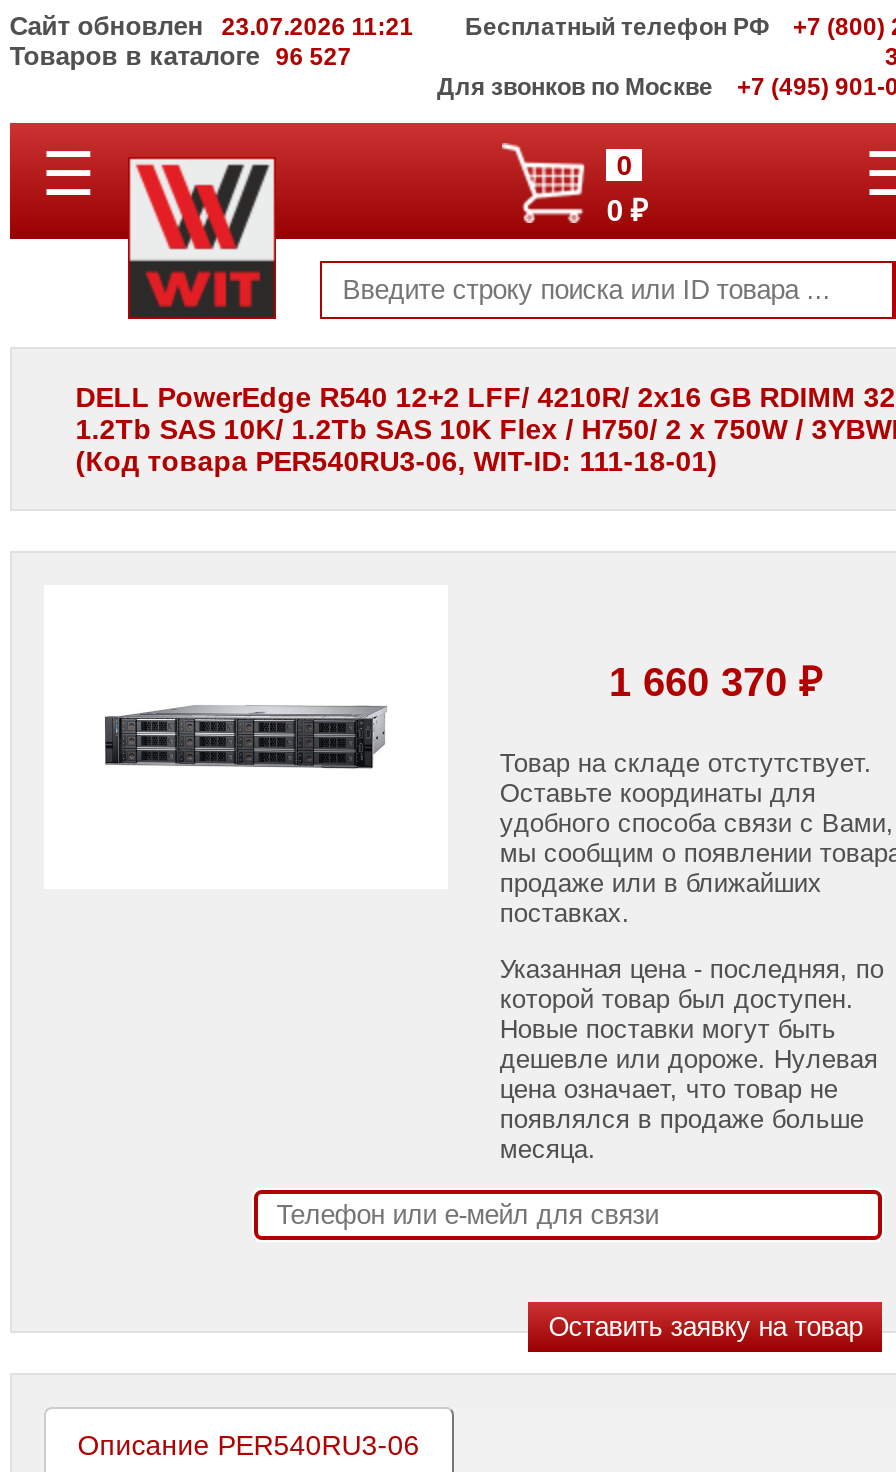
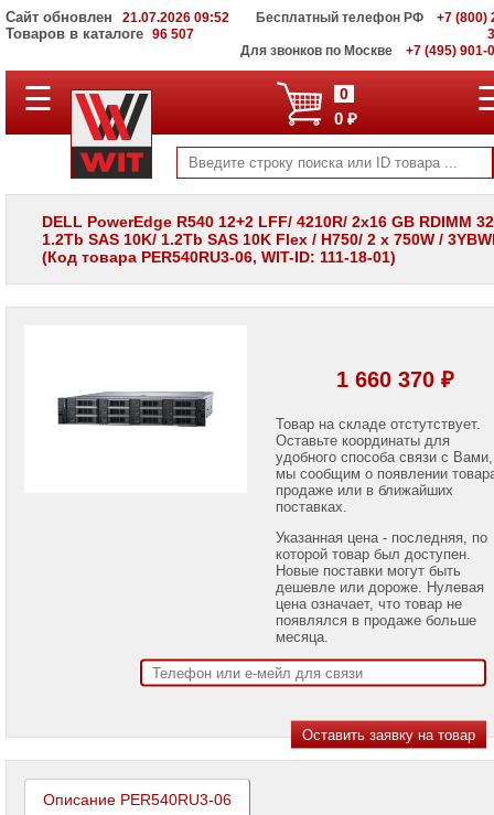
[10,11,414,41] Сайт обновлен 23.07.2026 11:21 -> [5,9,229,25] Сайт обновлен 21.07.2026 09:52
[10,41,352,71] Товаров в каталоге 96 527 -> [5,25,194,42] Товаров в каталоге 96 507

